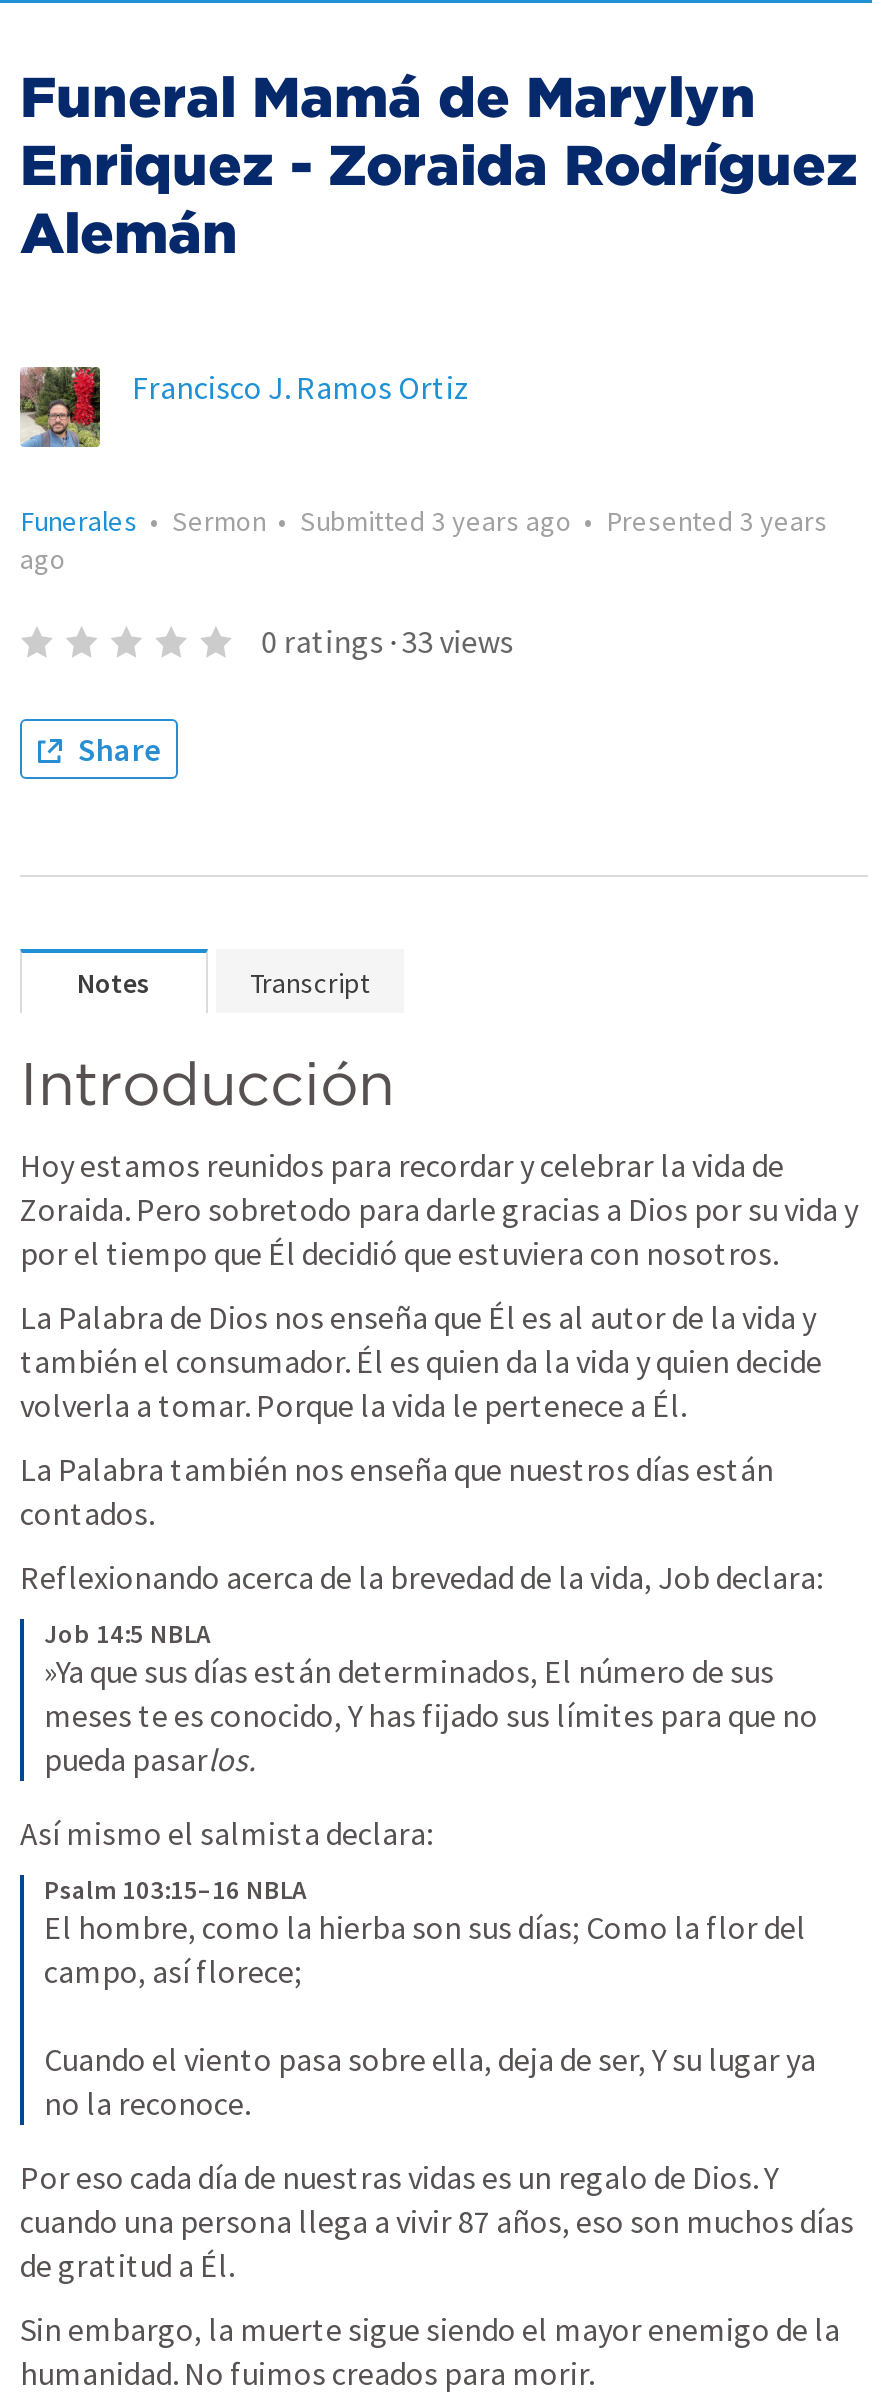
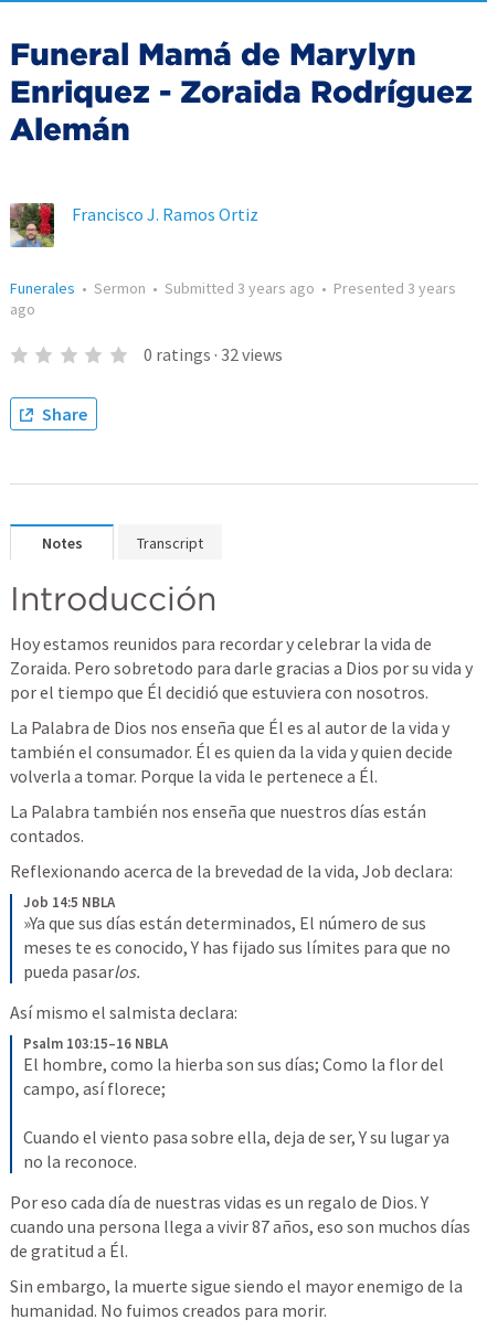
[261,621,513,661] 0 ratings · 33 views -> [143,343,282,365] 0 ratings · 32 views

